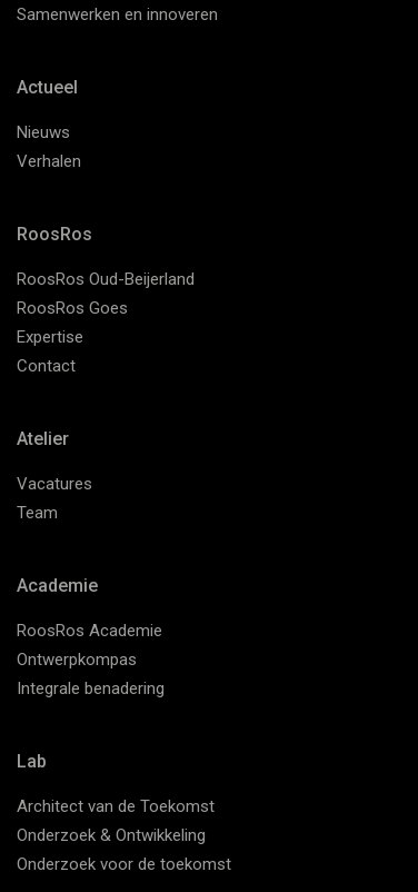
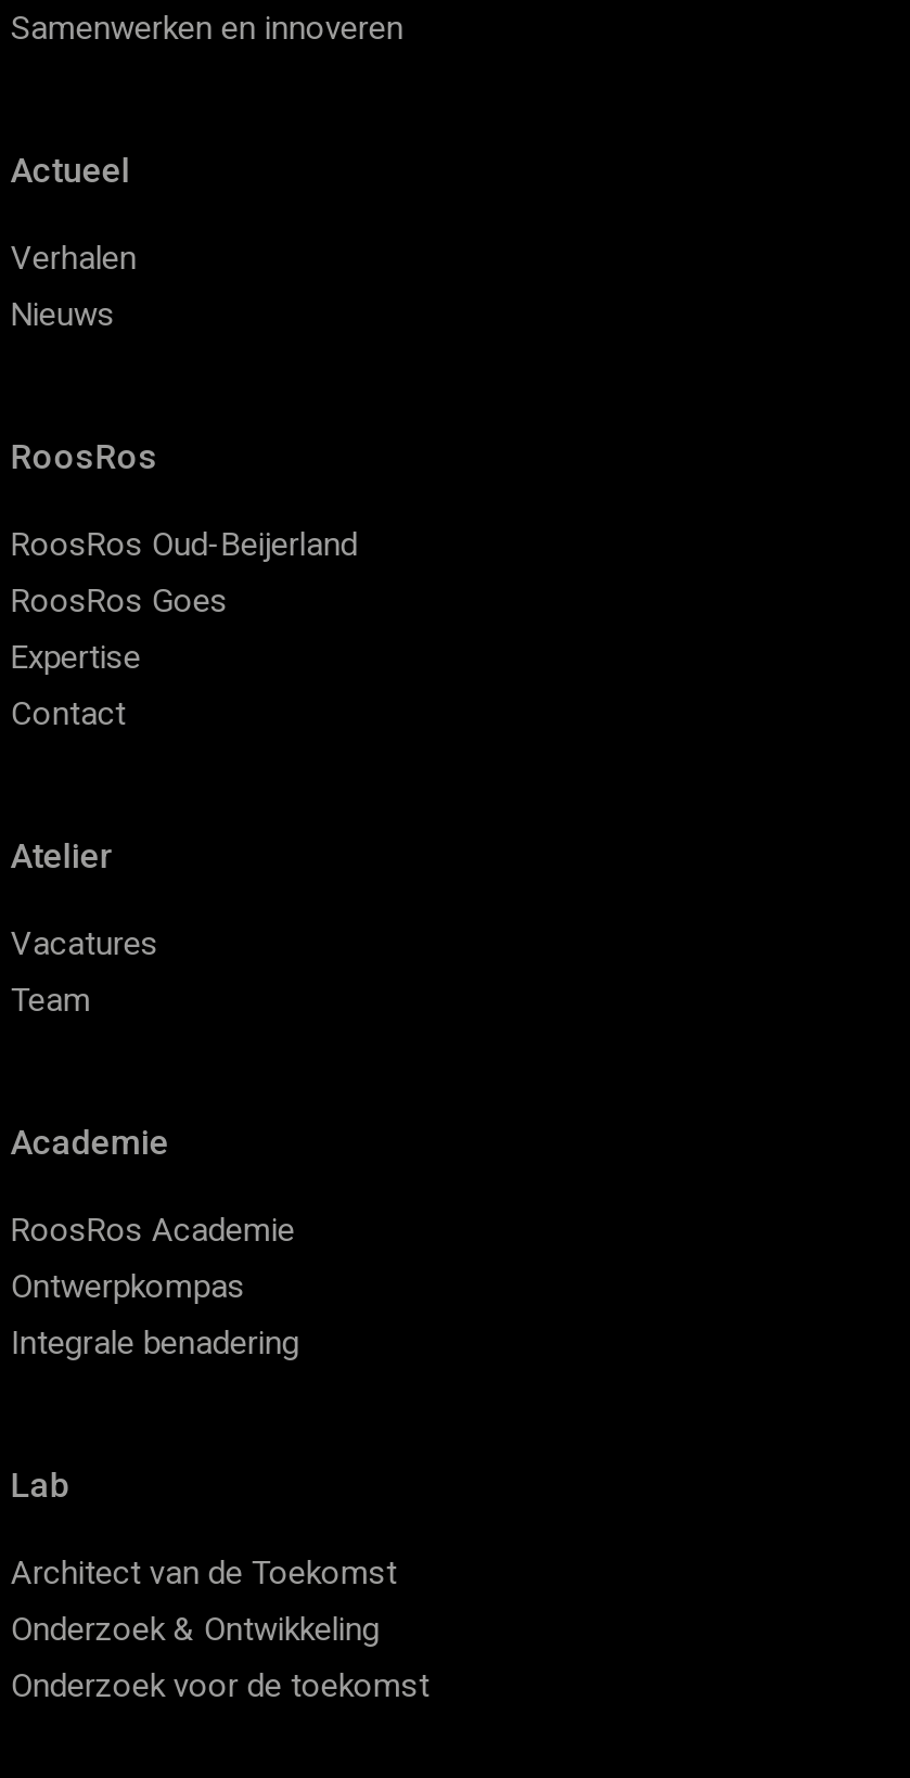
moved [17,122,70,142] -> [11,295,115,334]: Nieuws
moved [17,151,81,171] -> [11,239,136,278]: Verhalen

